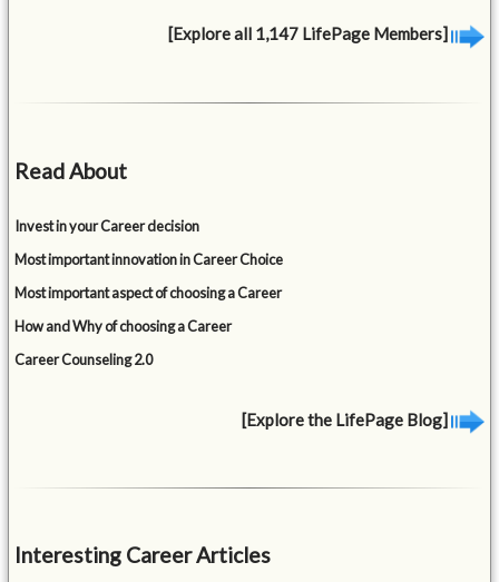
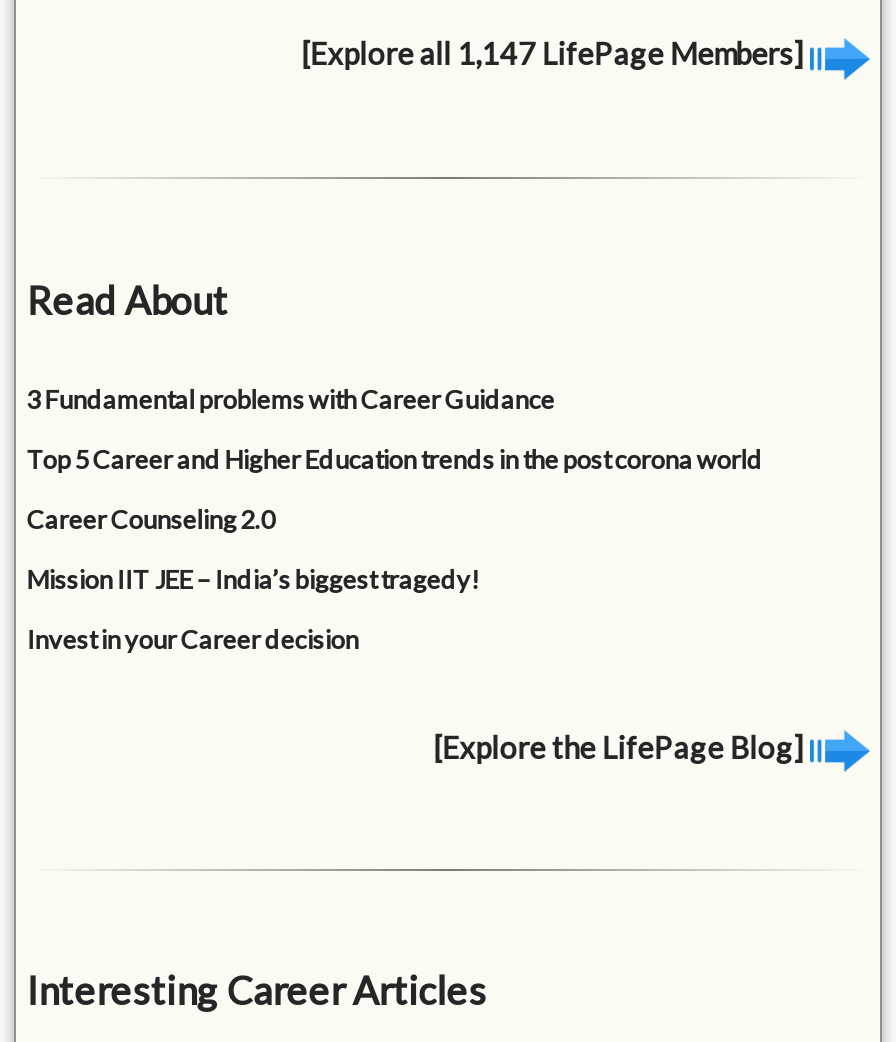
none -> [26,382,762,594] 3 Fundamental problems with Career Guidance | Top 5 Career and Higher Education trends in the post corona world | Mission IIT JEE – India’s biggest tragedy!
moved [15,217,200,234] -> [26,622,358,654]: Invest in your Career decision
[15,250,283,335] Most important innovation in Career Choice | Most important aspect of choosing a Career | How and Why of choosing a Career -> none
moved [15,350,153,368] -> [26,502,274,534]: Career Counseling 2.0

